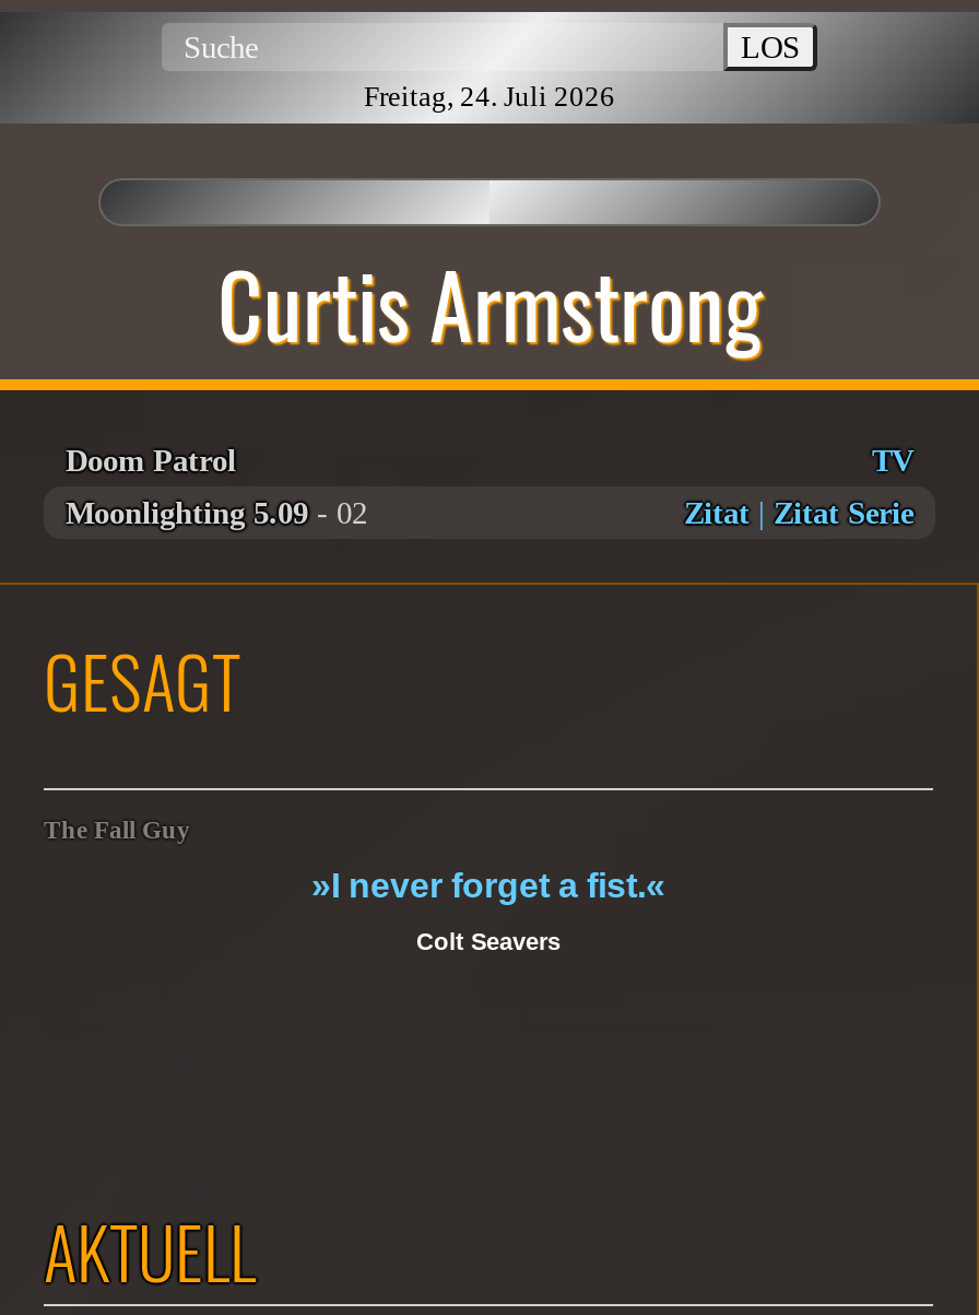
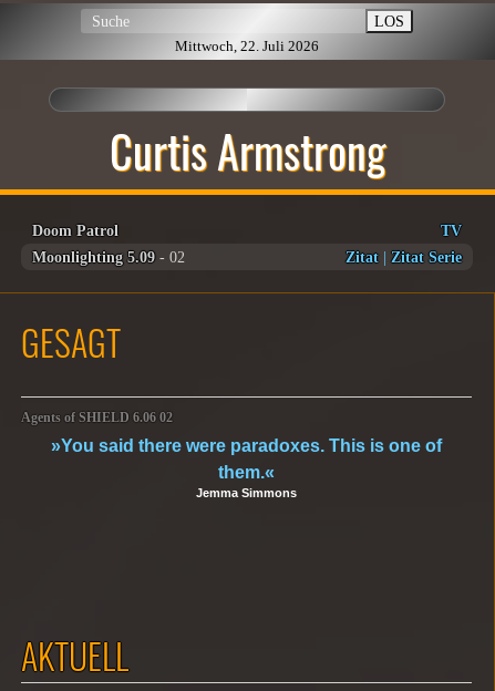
[364,80,615,113] Freitag, 24. Juli 2026 -> [175,38,319,54] Mittwoch, 22. Juli 2026
[44,817,665,954] The Fall Guy | »I never forget a fist.« | Colt Seavers -> [21,411,442,499] Agents of SHIELD 6.06 02 | »You said there were paradoxes. This is one of | them.« | Jemma Simmons

